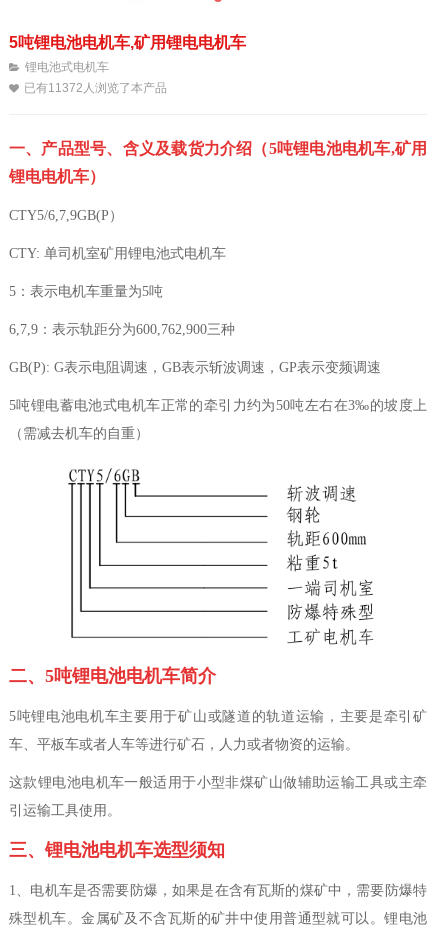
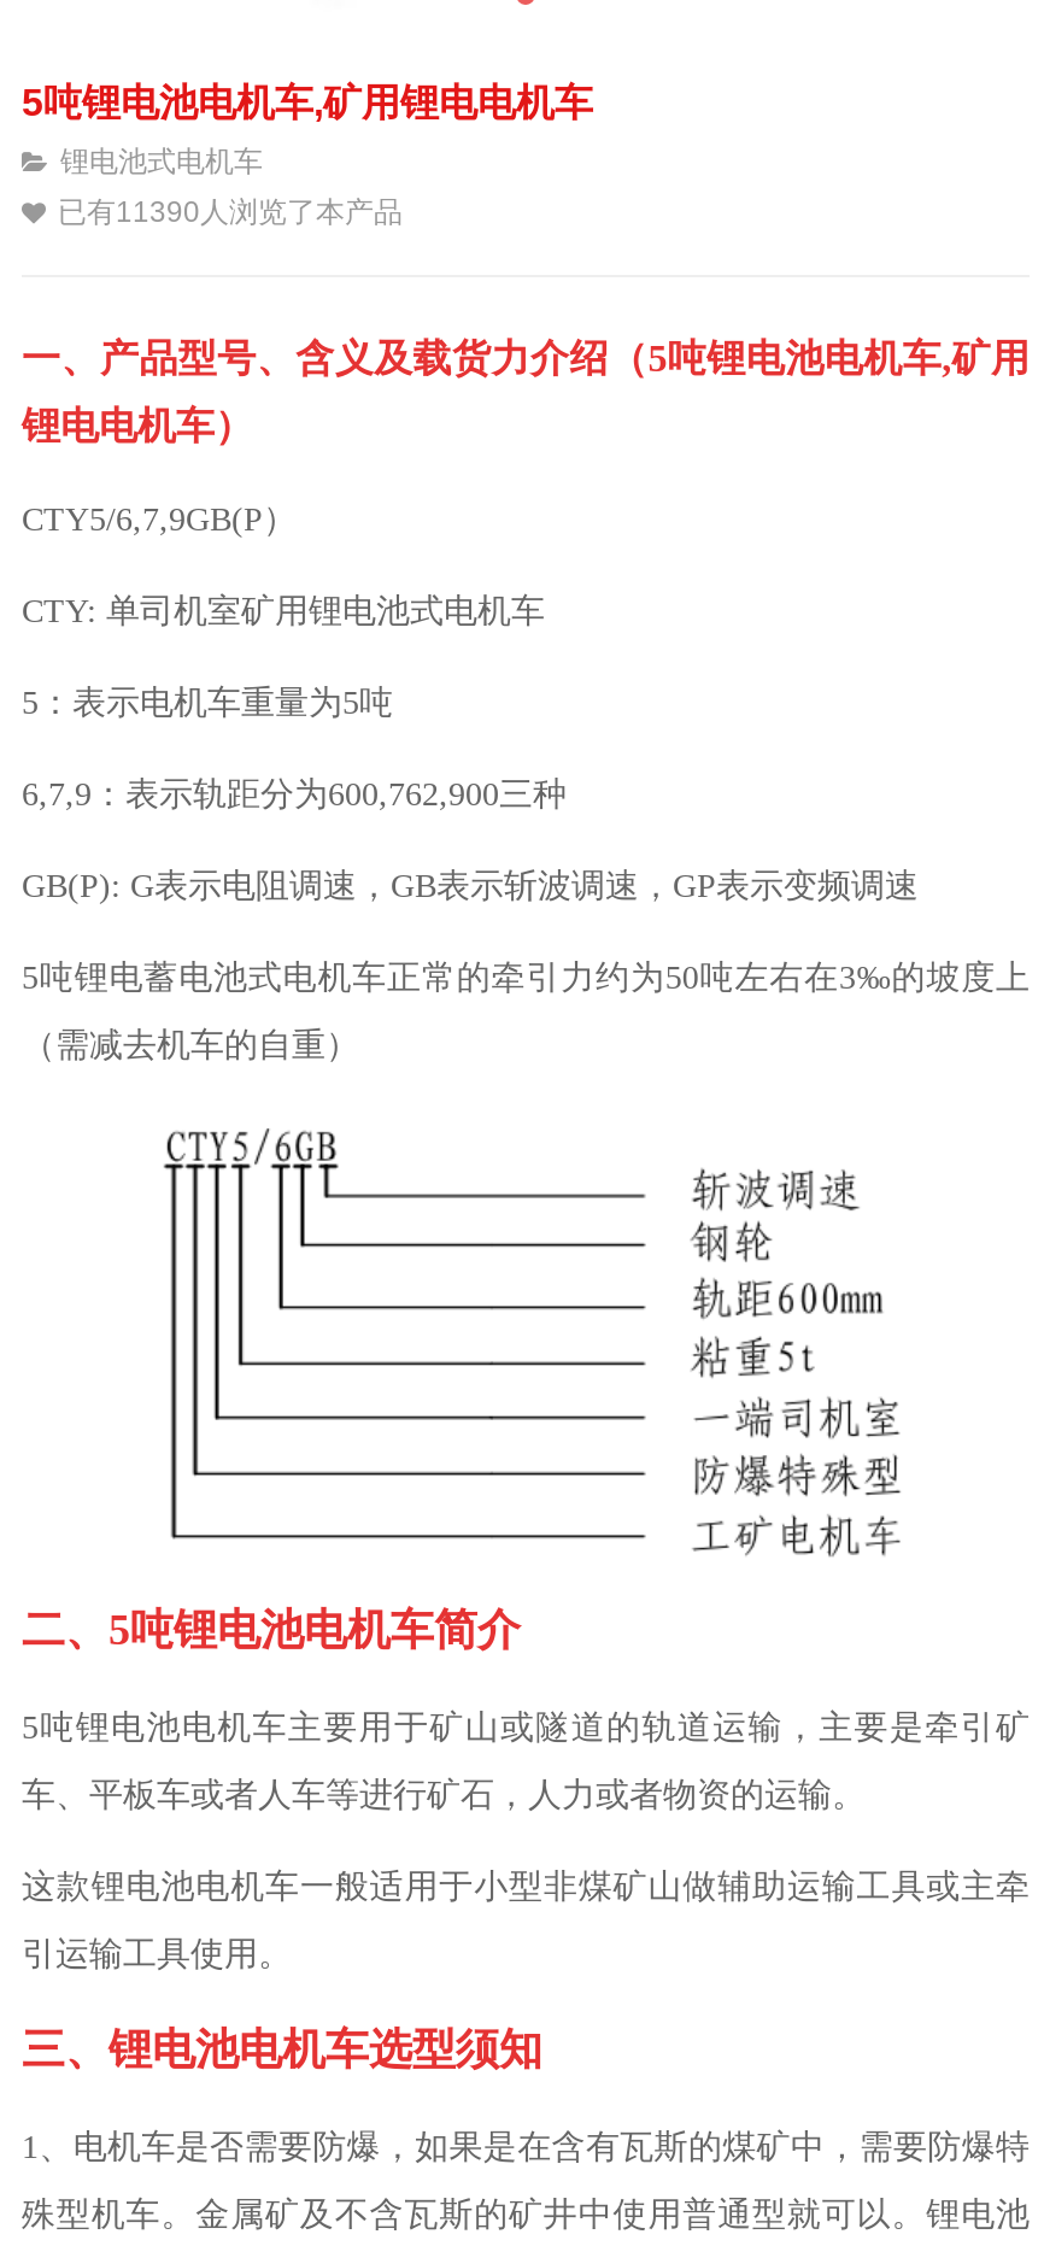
[24,80,167,94] 已有11372人浏览了本产品 -> [58,194,403,228] 已有11390人浏览了本产品

